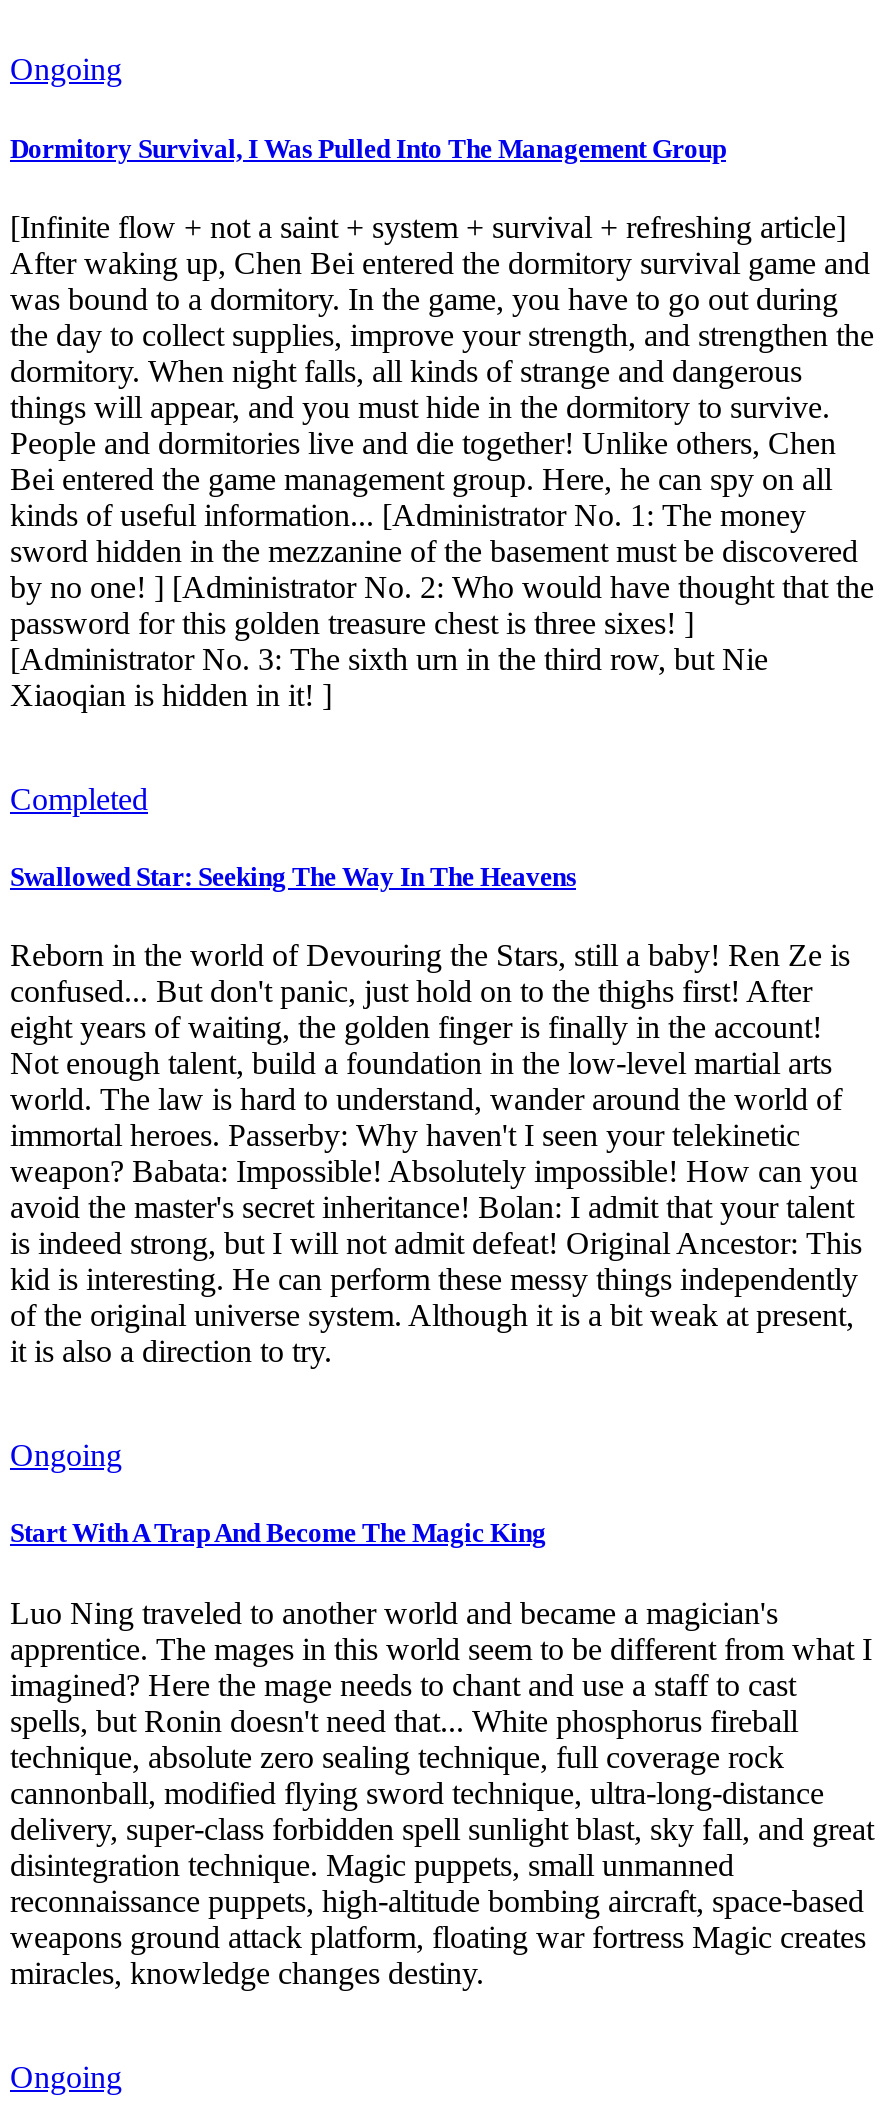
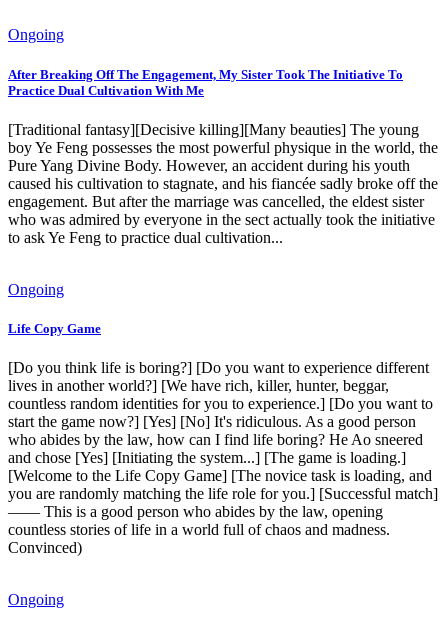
[10,133,874,1368] Dormitory Survival, I Was Pulled Into The Management Group | [Infinite flow + not a saint + system + survival + refreshing article] | After waking up, Chen Bei entered the dormitory survival game and | was bound to a dormitory. In the game, you have to go out during | the day to collect supplies, improve your strength, and strengthen the | dormitory. When night falls, all kinds of strange and dangerous | things will appear, and you must hide in the dormitory to survive. | People and dormitories live and die together! Unlike others, Chen | Bei entered the game management group. Here, he can spy on all | kinds of useful information... [Administrator No. 1: The money | sword hidden in the mezzanine of the basement must be discovered | by no one! ] [Administrator No. 2: Who would have thought that the | password for this golden treasure chest is three sixes! ] | [Administrator No. 3: The sixth urn in the third row, but Nie | Xiaoqian is hidden in it! ] | Completed | Swallowed Star: Seeking The Way In The Heavens | Reborn in the world of Devouring the Stars, still a baby! Ren Ze is | confused... But don't panic, just hold on to the thighs first! After | eight years of waiting, the golden finger is finally in the account! | Not enough talent, build a foundation in the low-level martial arts | world. The law is hard to understand, wander around the world of | immortal heroes. Passerby: Why haven't I seen your telekinetic | weapon? Babata: Impossible! Absolutely impossible! How can you | avoid the master's secret inheritance! Bolan: I admit that your talent | is indeed strong, but I will not admit defeat! Original Ancestor: This | kid is interesting. He can perform these messy things independently | of the original universe system. Although it is a bit weak at present, | it is also a direction to try. -> [8,67,438,246] After Breaking Off The Engagement, My Sister Took The Initiative To | Practice Dual Cultivation With Me | [Traditional fantasy][Decisive killing][Many beauties] The young | boy Ye Feng possesses the most powerful physique in the world, the | Pure Yang Divine Body. However, an accident during his youth | caused his cultivation to stagnate, and his fiancée sadly broke off the | engagement. But after the marriage was cancelled, the eldest sister | who was admired by everyone in the sect actually took the initiative | to ask Ye Feng to practice dual cultivation...
[10,1519,546,1549] Start With A Trap And Become The Magic King -> [8,321,101,336] Life Copy Game
[10,1595,874,1989] Luo Ning traveled to another world and became a magician's | apprentice. The mages in this world seem to be different from what I | imagined? Here the mage needs to chant and use a staff to cast | spells, but Ronin doesn't need that... White phosphorus fireball | technique, absolute zero sealing technique, full coverage rock | cannonball, modified flying sword technique, ultra-long-distance | delivery, super-class forbidden spell sunlight blast, sky fall, and great | disintegration technique. Magic puppets, small unmanned | reconnaissance puppets, high-altitude bombing aircraft, space-based | weapons ground attack platform, floating war fortress Magic creates | miracles, knowledge changes destiny. -> [8,359,438,556] [Do you think life is boring?] [Do you want to experience different | lives in another world?] [We have rich, killer, hunter, beggar, | countless random identities for you to experience.] [Do you want to | start the game now?] [Yes] [No] It's ridiculous. As a good person | who abides by the law, how can I find life boring? He Ao sneered | and chose [Yes] [Initiating the system...] [The game is loading.] | [Welcome to the Life Copy Game] [The novice task is loading, and | you are randomly matching the life role for you.] [Successful match] | —— This is a good person who abides by the law, opening | countless stories of life in a world full of chaos and madness. | Convinced)

